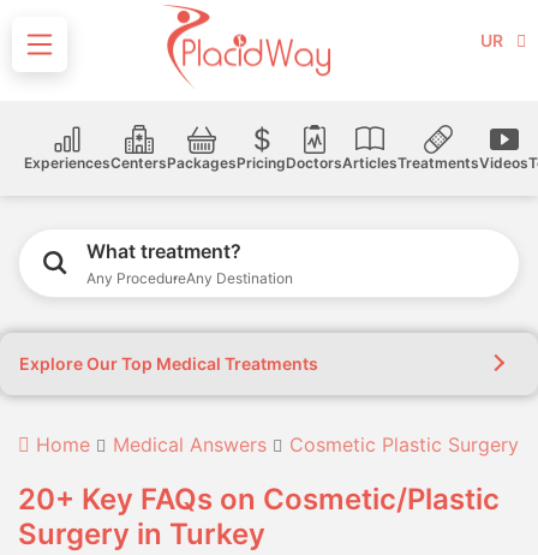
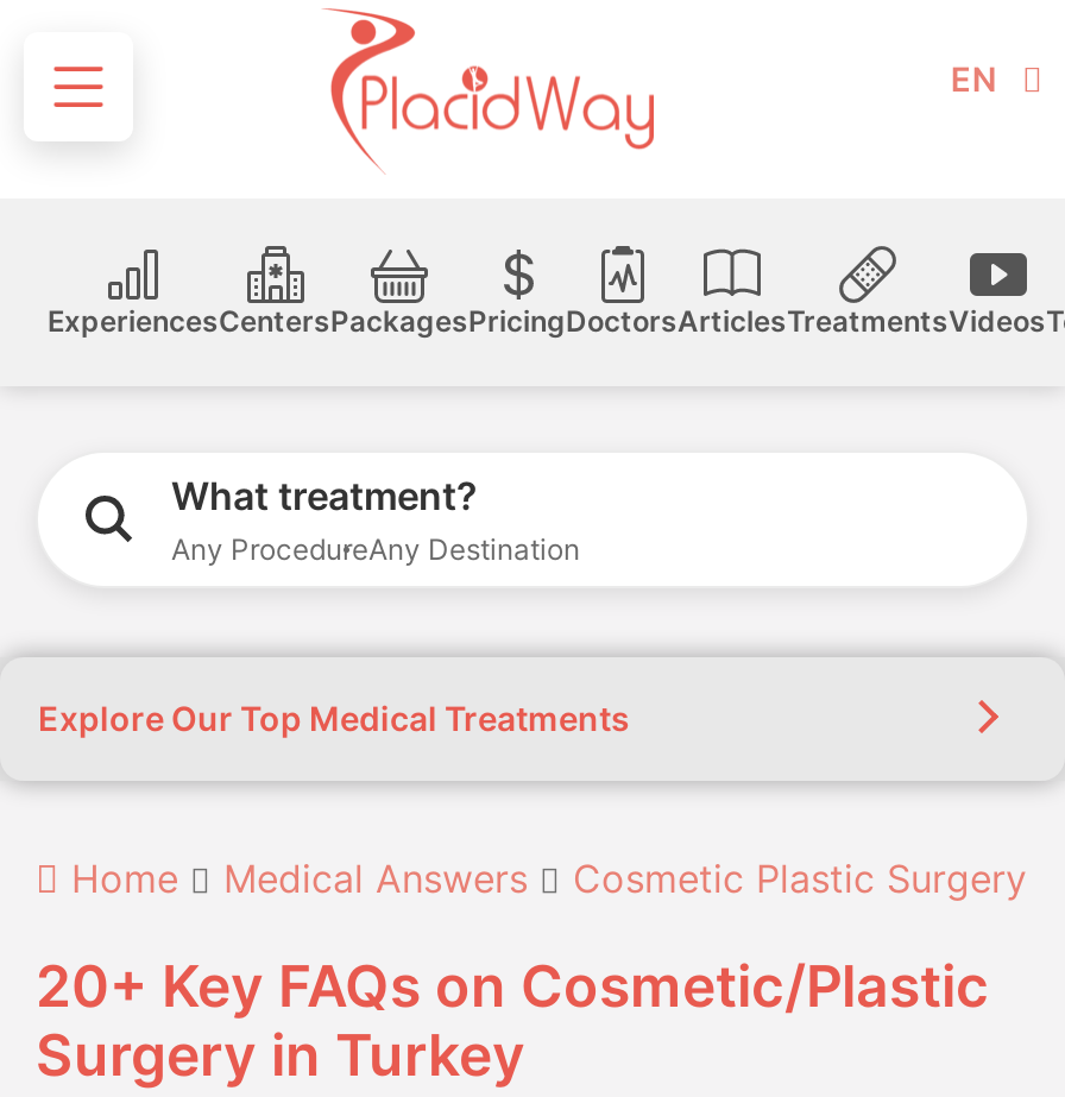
[480,30,503,50] UR -> [951,58,996,99] EN

